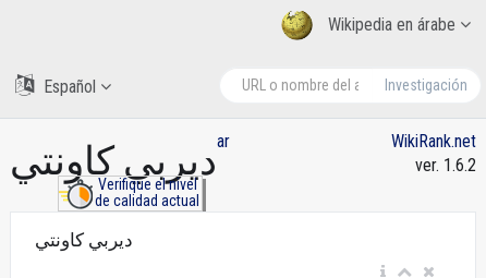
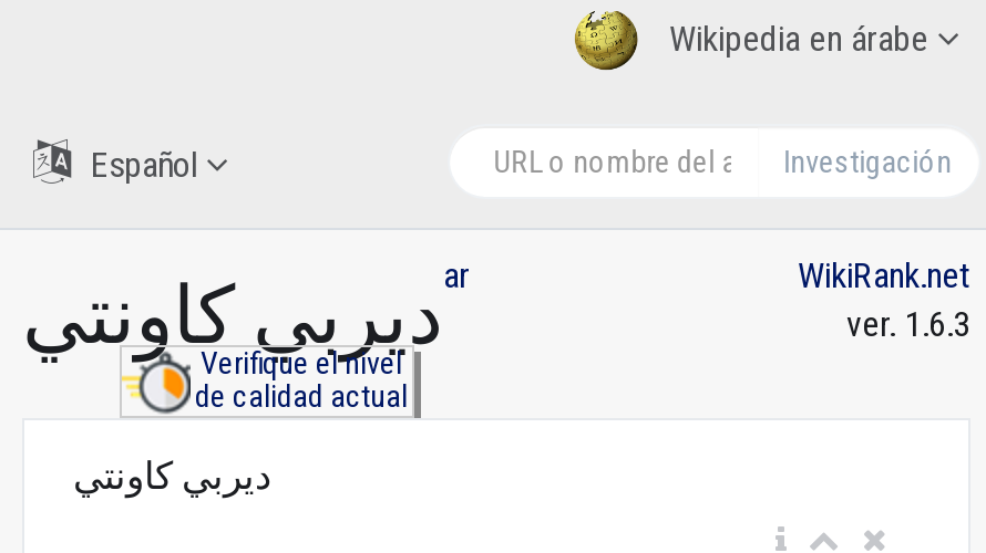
[415,155,476,176] ver. 1.6.2 -> [846,303,970,345] ver. 1.6.3

